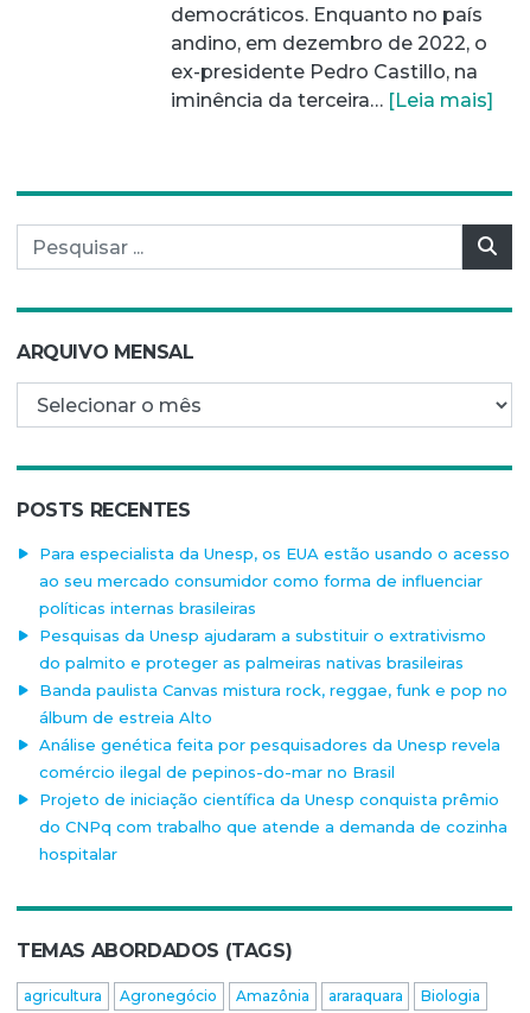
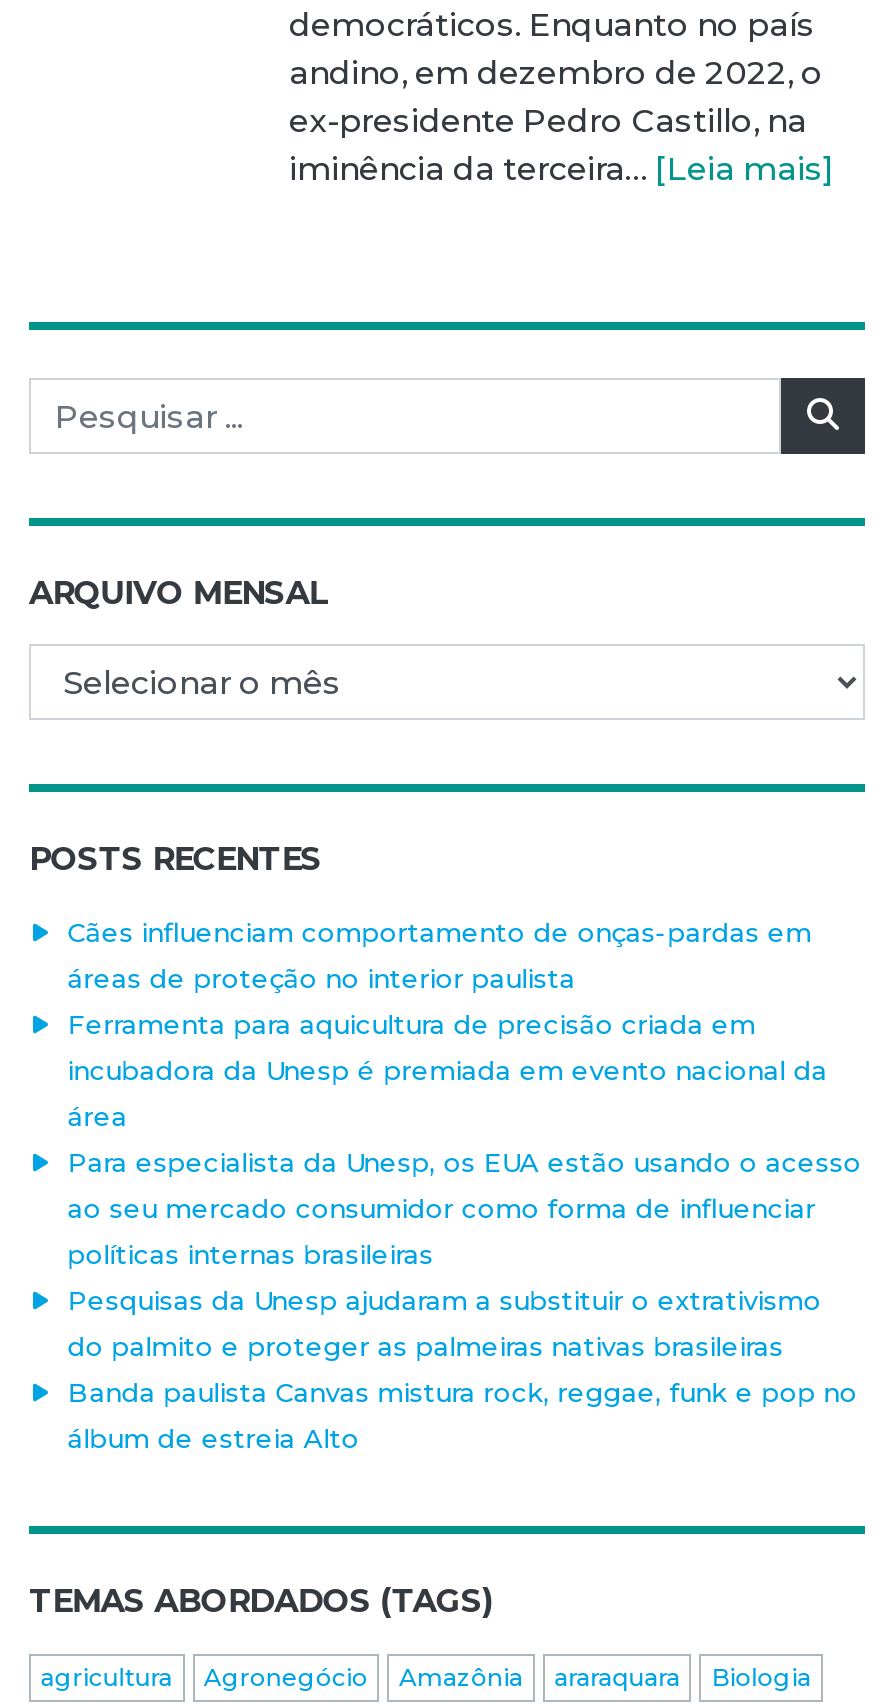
none -> [67,916,827,1132] Cães influenciam comportamento de onças-pardas em | áreas de proteção no interior paulista | Ferramenta para aquicultura de precisão criada em | incubadora da Unesp é premiada em evento nacional da | área
moved [39,544,510,727] -> [67,1146,861,1454]: Para especialista da Unesp, os EUA estão usando o acesso | ao seu mercado consumidor como forma de influenciar | políticas internas brasileiras | Pesquisas da Unesp ajudaram a substituir o extrativismo | do palmito e proteger as palmeiras nativas brasileiras | Banda paulista Canvas mistura rock, reggae, funk e pop no | álbum de estreia Alto
[39,735,508,863] Análise genética feita por pesquisadores da Unesp revela | comércio ilegal de pepinos-do-mar no Brasil | Projeto de iniciação científica da Unesp conquista prêmio | do CNPq com trabalho que atende a demanda de cozinha | hospitalar -> none

